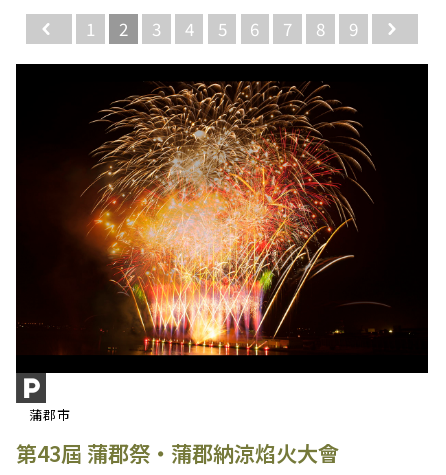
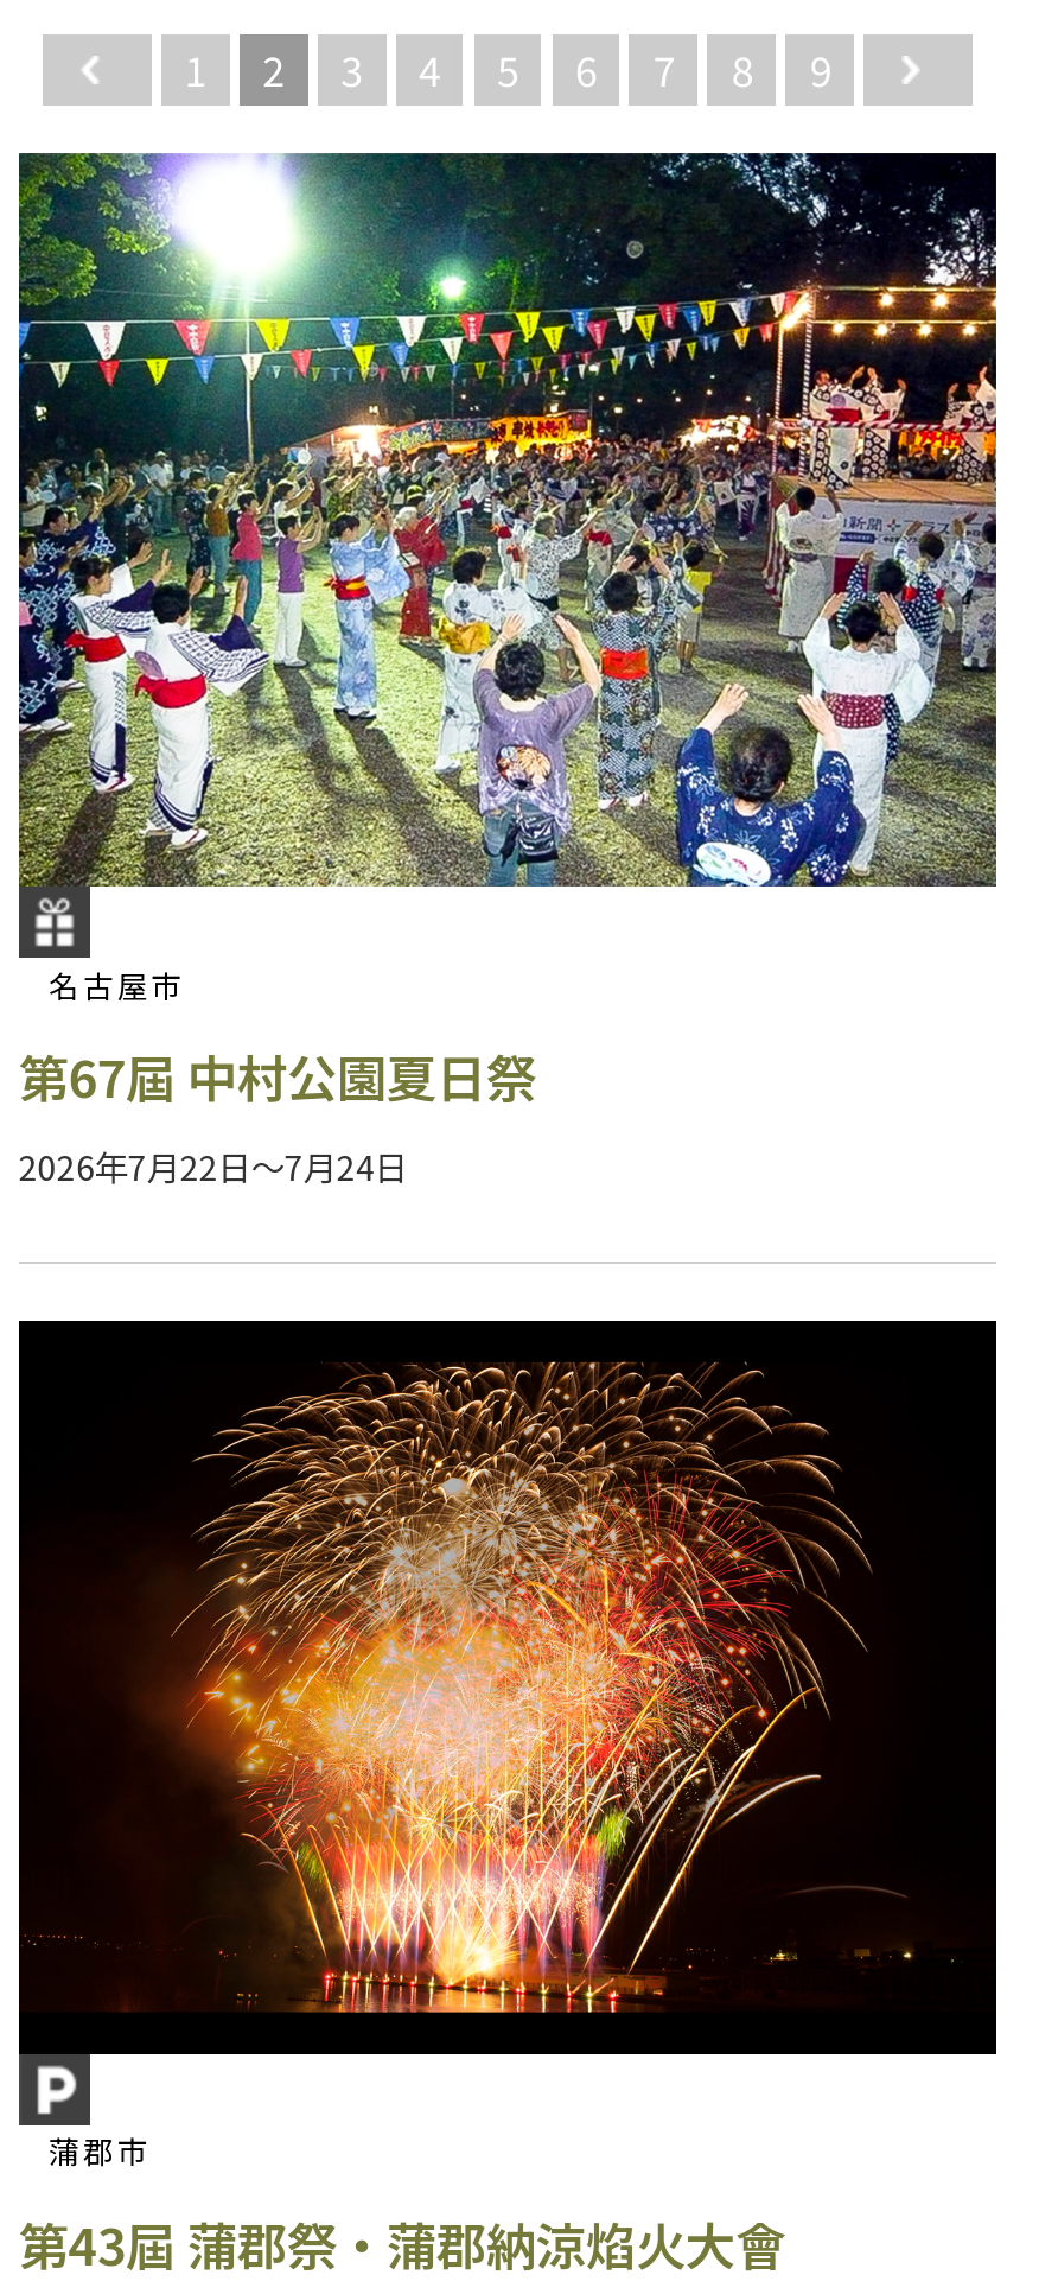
none -> [17,151,999,1191] [image] | 名古屋市 | 第67屆 中村公園夏日祭 | 2026年7月22日～7月24日

